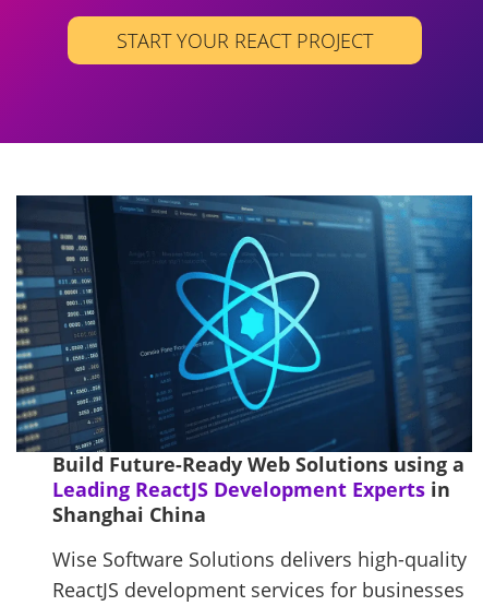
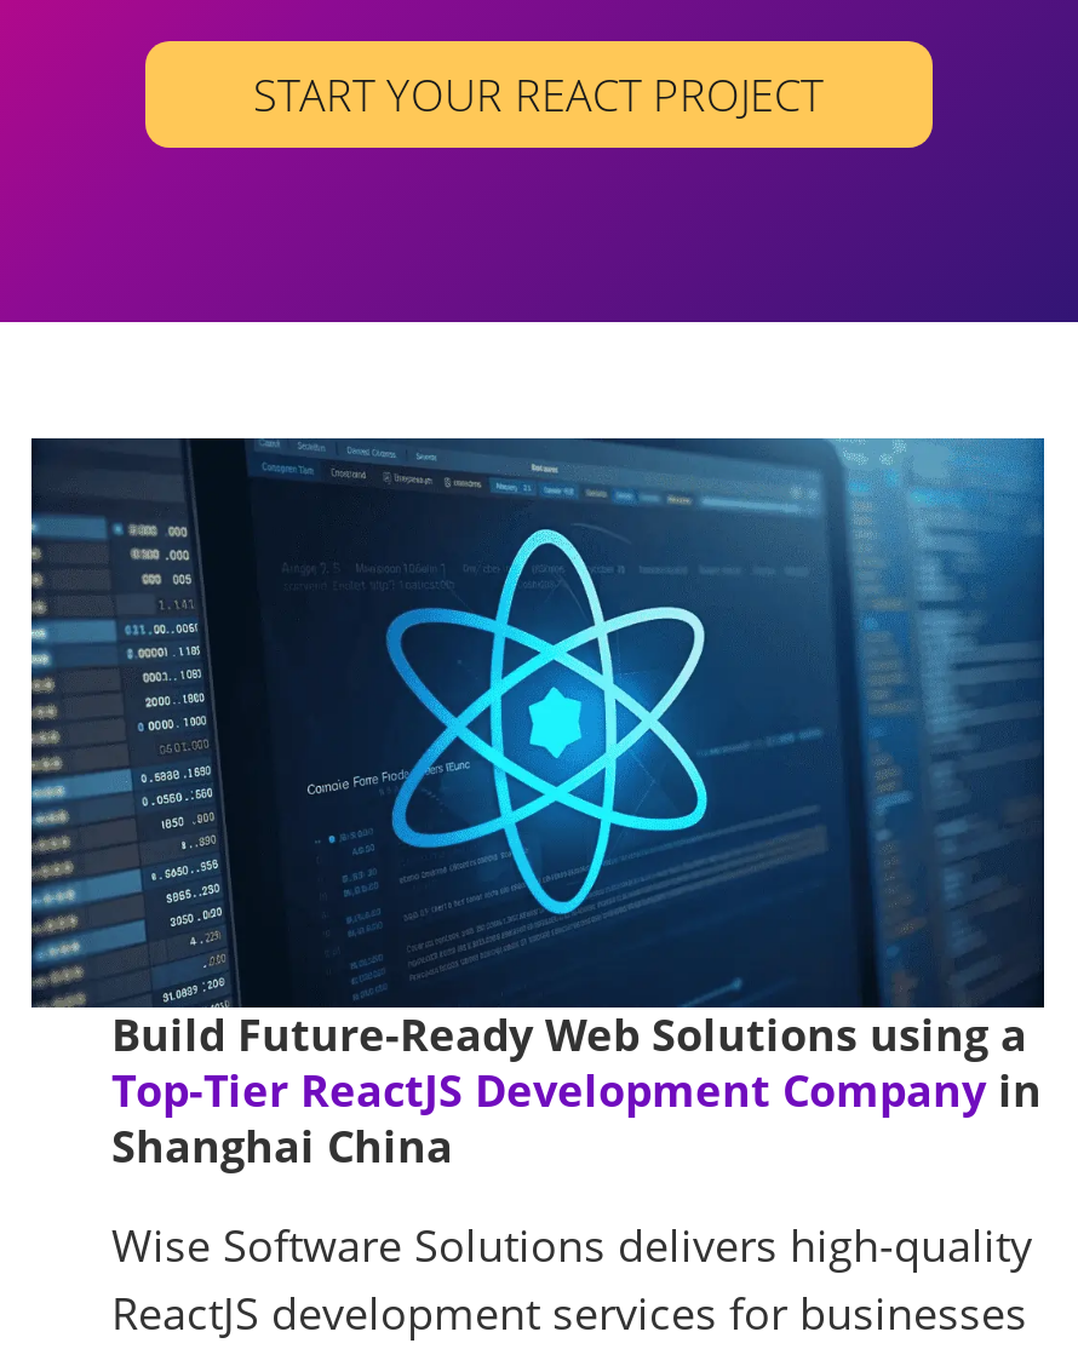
[52,476,450,502] Leading ReactJS Development Experts in -> [111,1061,1042,1119] Top-Tier ReactJS Development Company in

